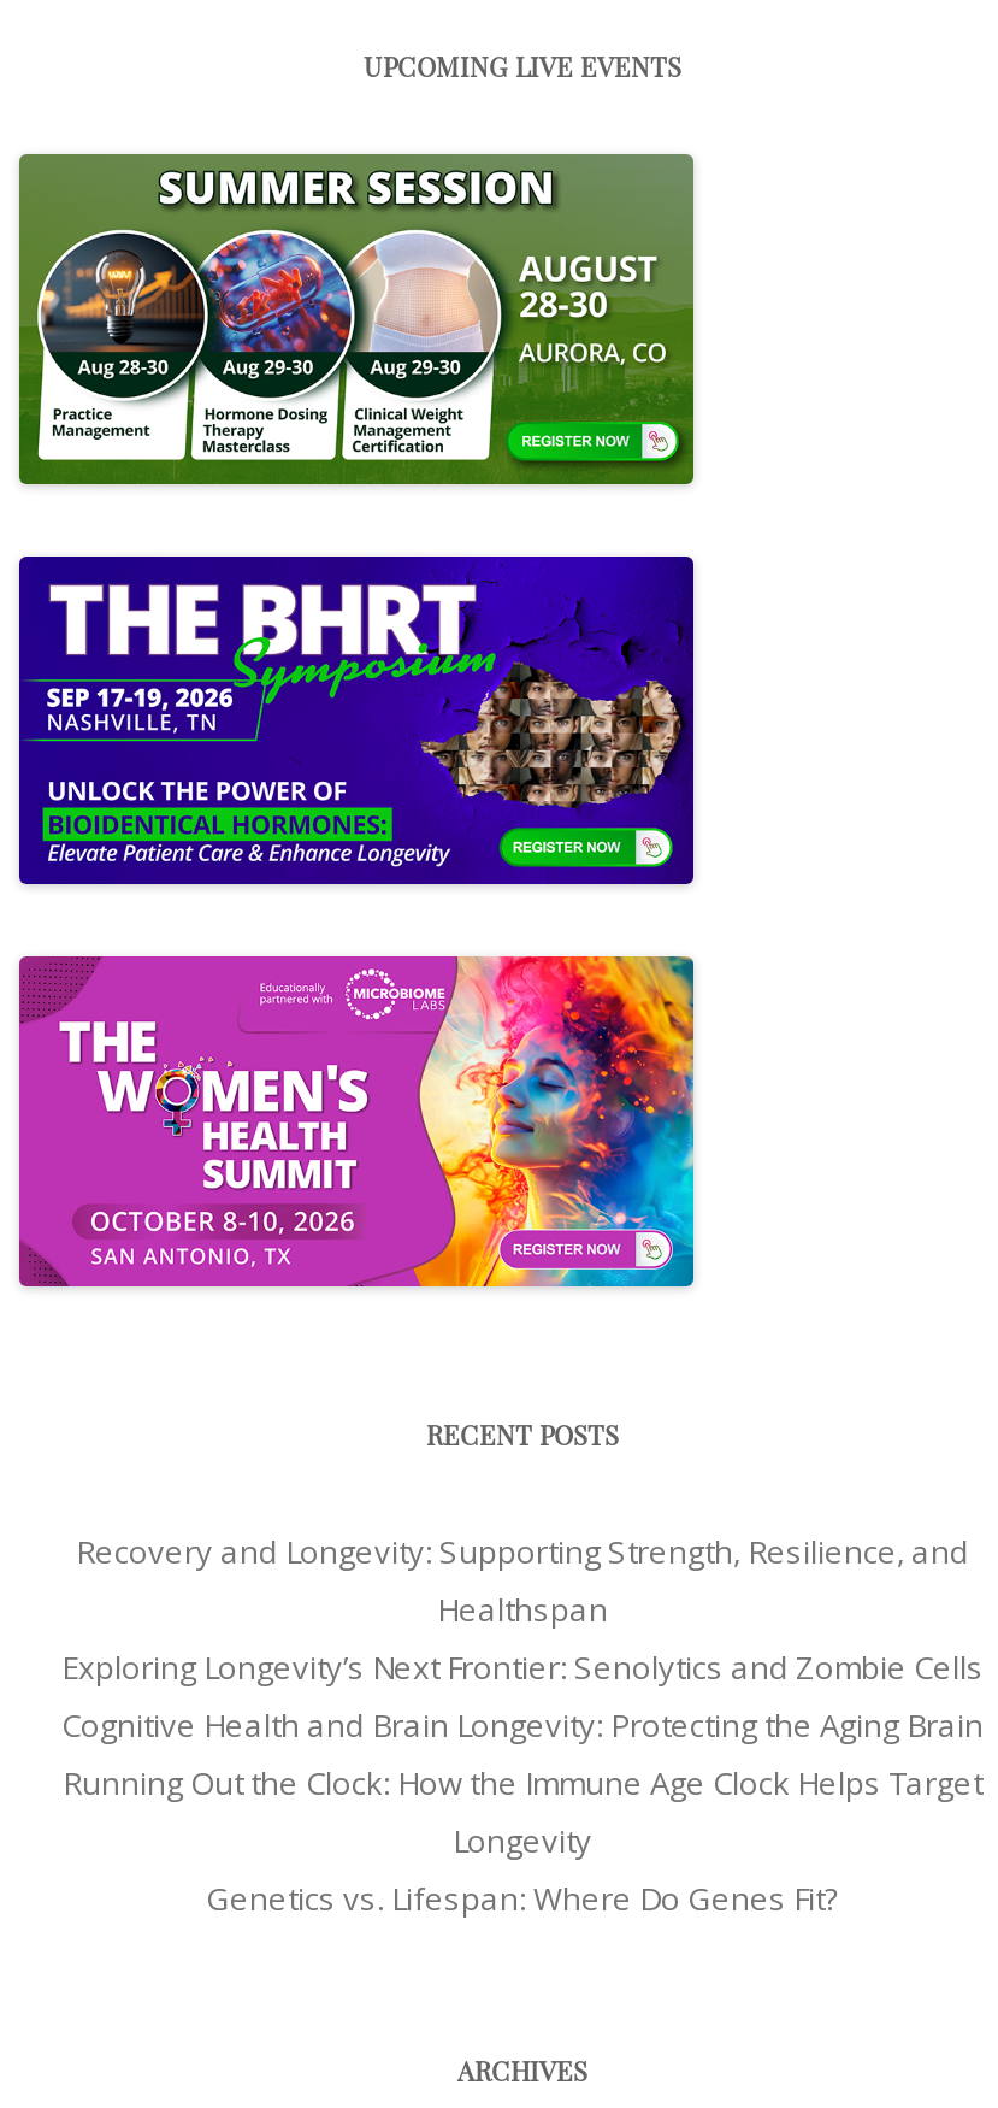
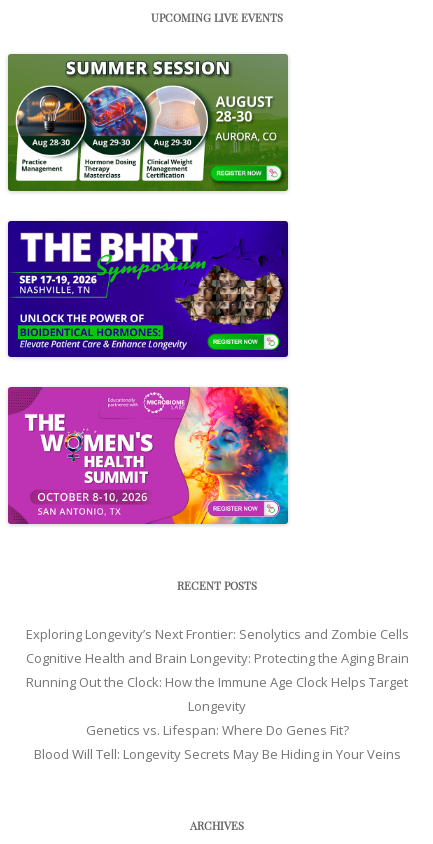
[76,1530,969,1631] Recovery and Longevity: Supporting Strength, Resilience, and | Healthspan -> none
moved [61,1645,984,1920] -> [25,625,408,739]: Exploring Longevity’s Next Frontier: Senolytics and Zombie Cells | Cognitive Health and Brain Longevity: Protecting the Aging Brain | Running Out the Clock: How the Immune Age Clock Helps Target | Longevity | Genetics vs. Lifespan: Where Do Genes Fit?
none -> [33,745,400,763] Blood Will Tell: Longevity Secrets May Be Hiding in Your Veins

